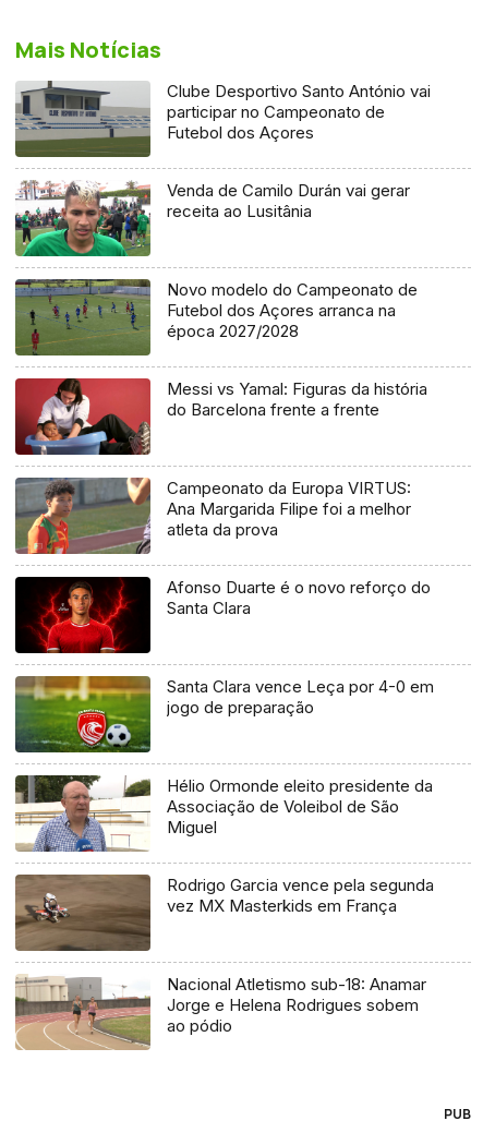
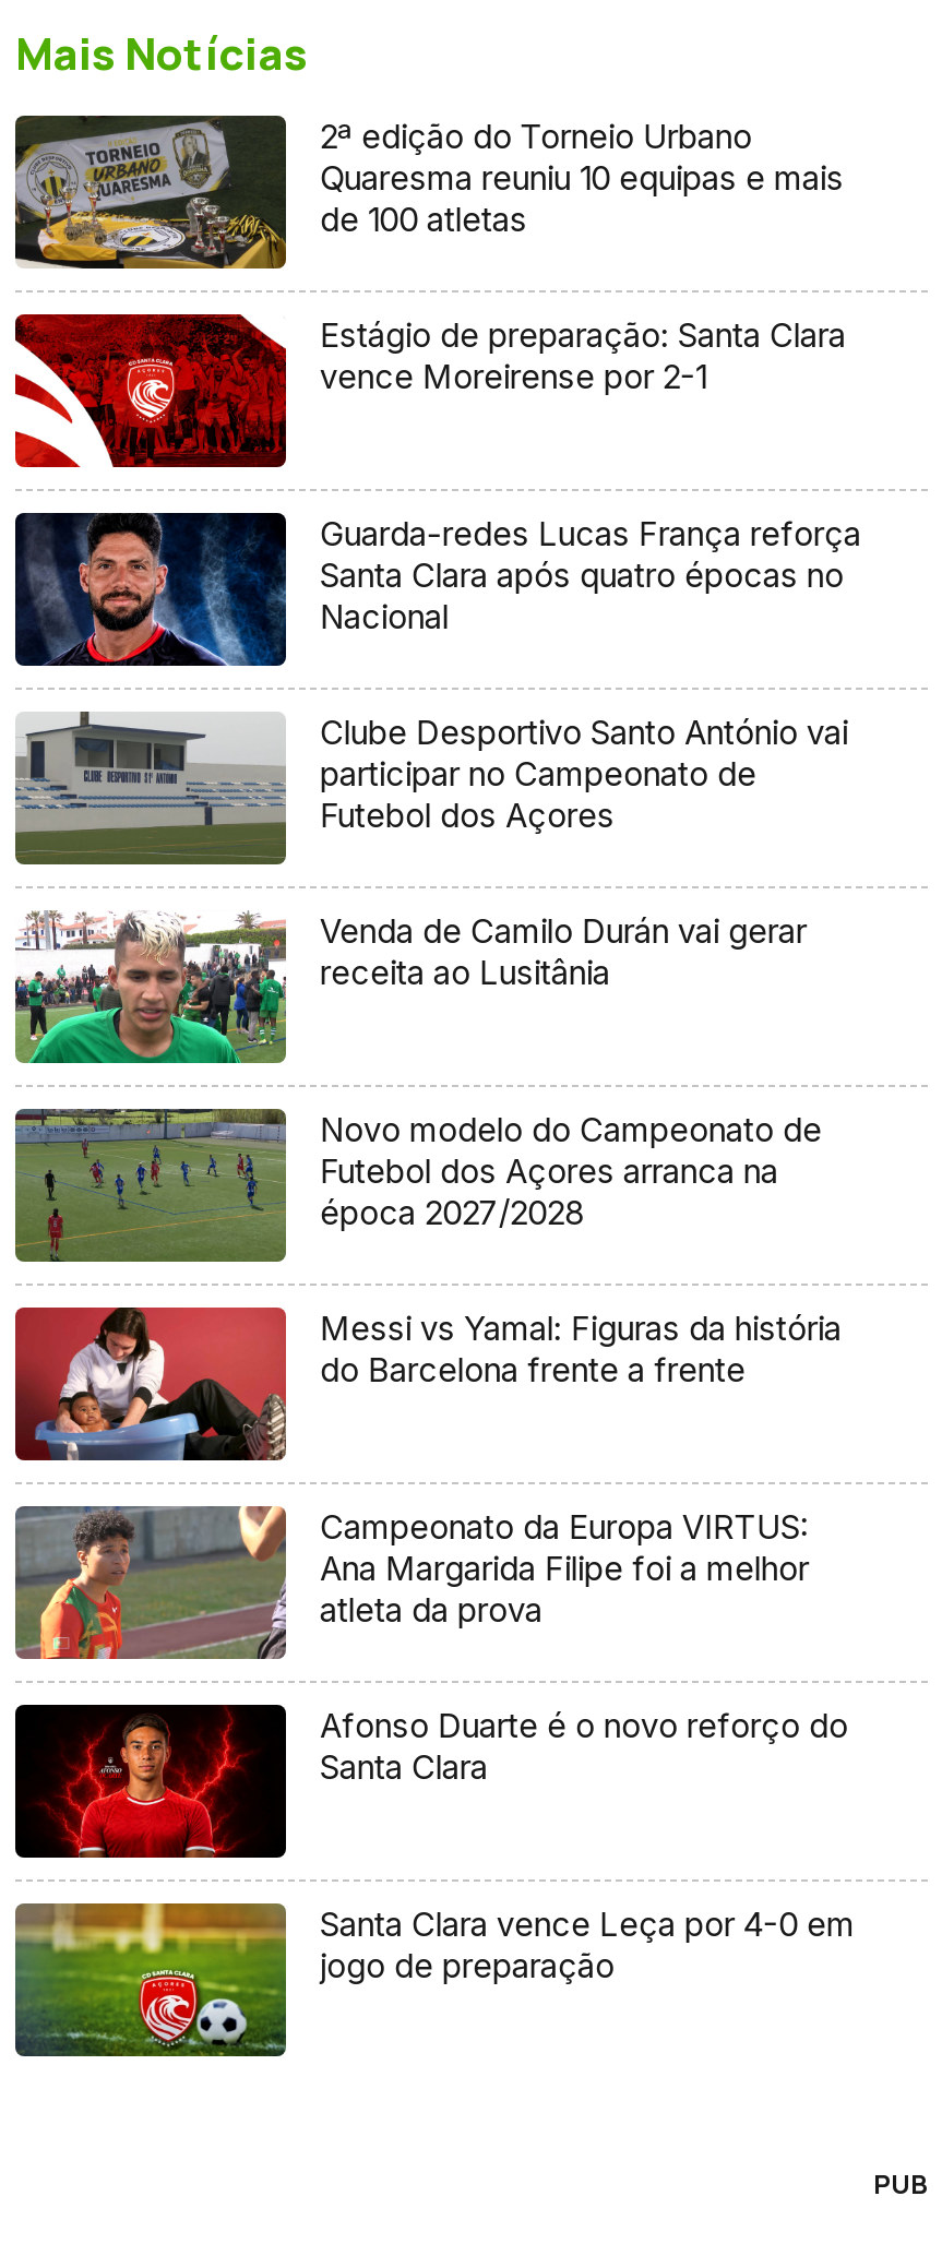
none -> [13,114,846,397] [image] | 2ª edição do Torneio Urbano | Quaresma reuniu 10 equipas e mais | de 100 atletas | Estágio de preparação: Santa Clara | vence Moreirense por 2-1
none -> [13,312,861,637] [image] | Guarda-redes Lucas França reforça | Santa Clara após quatro épocas no | Nacional
none -> [13,511,288,668] [image]
moved [14,81,434,717] -> [13,711,854,1986]: [image] | Clube Desportivo Santo António vai | participar no Campeonato de | ... | Santa Clara vence Leça por 4-0 em | jogo de preparação
[15,775,434,916] [image] | Hélio Ormonde eleito presidente da | Associação de Voleibol de São | Miguel | Rodrigo Garcia vence pela segunda | vez MX Masterkids em França -> none
[14,873,427,1036] [image] | Nacional Atletismo sub-18: Anamar | Jorge e Helena Rodrigues sobem | ao pódio -> none
[15,975,150,1050] [image] -> none

